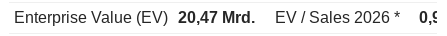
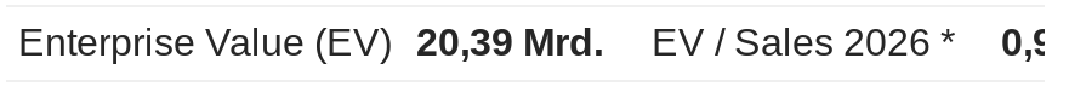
[14,9,255,26] Enterprise Value (EV) 20,47 Mrd. -> [18,22,603,63] Enterprise Value (EV) 20,39 Mrd.

